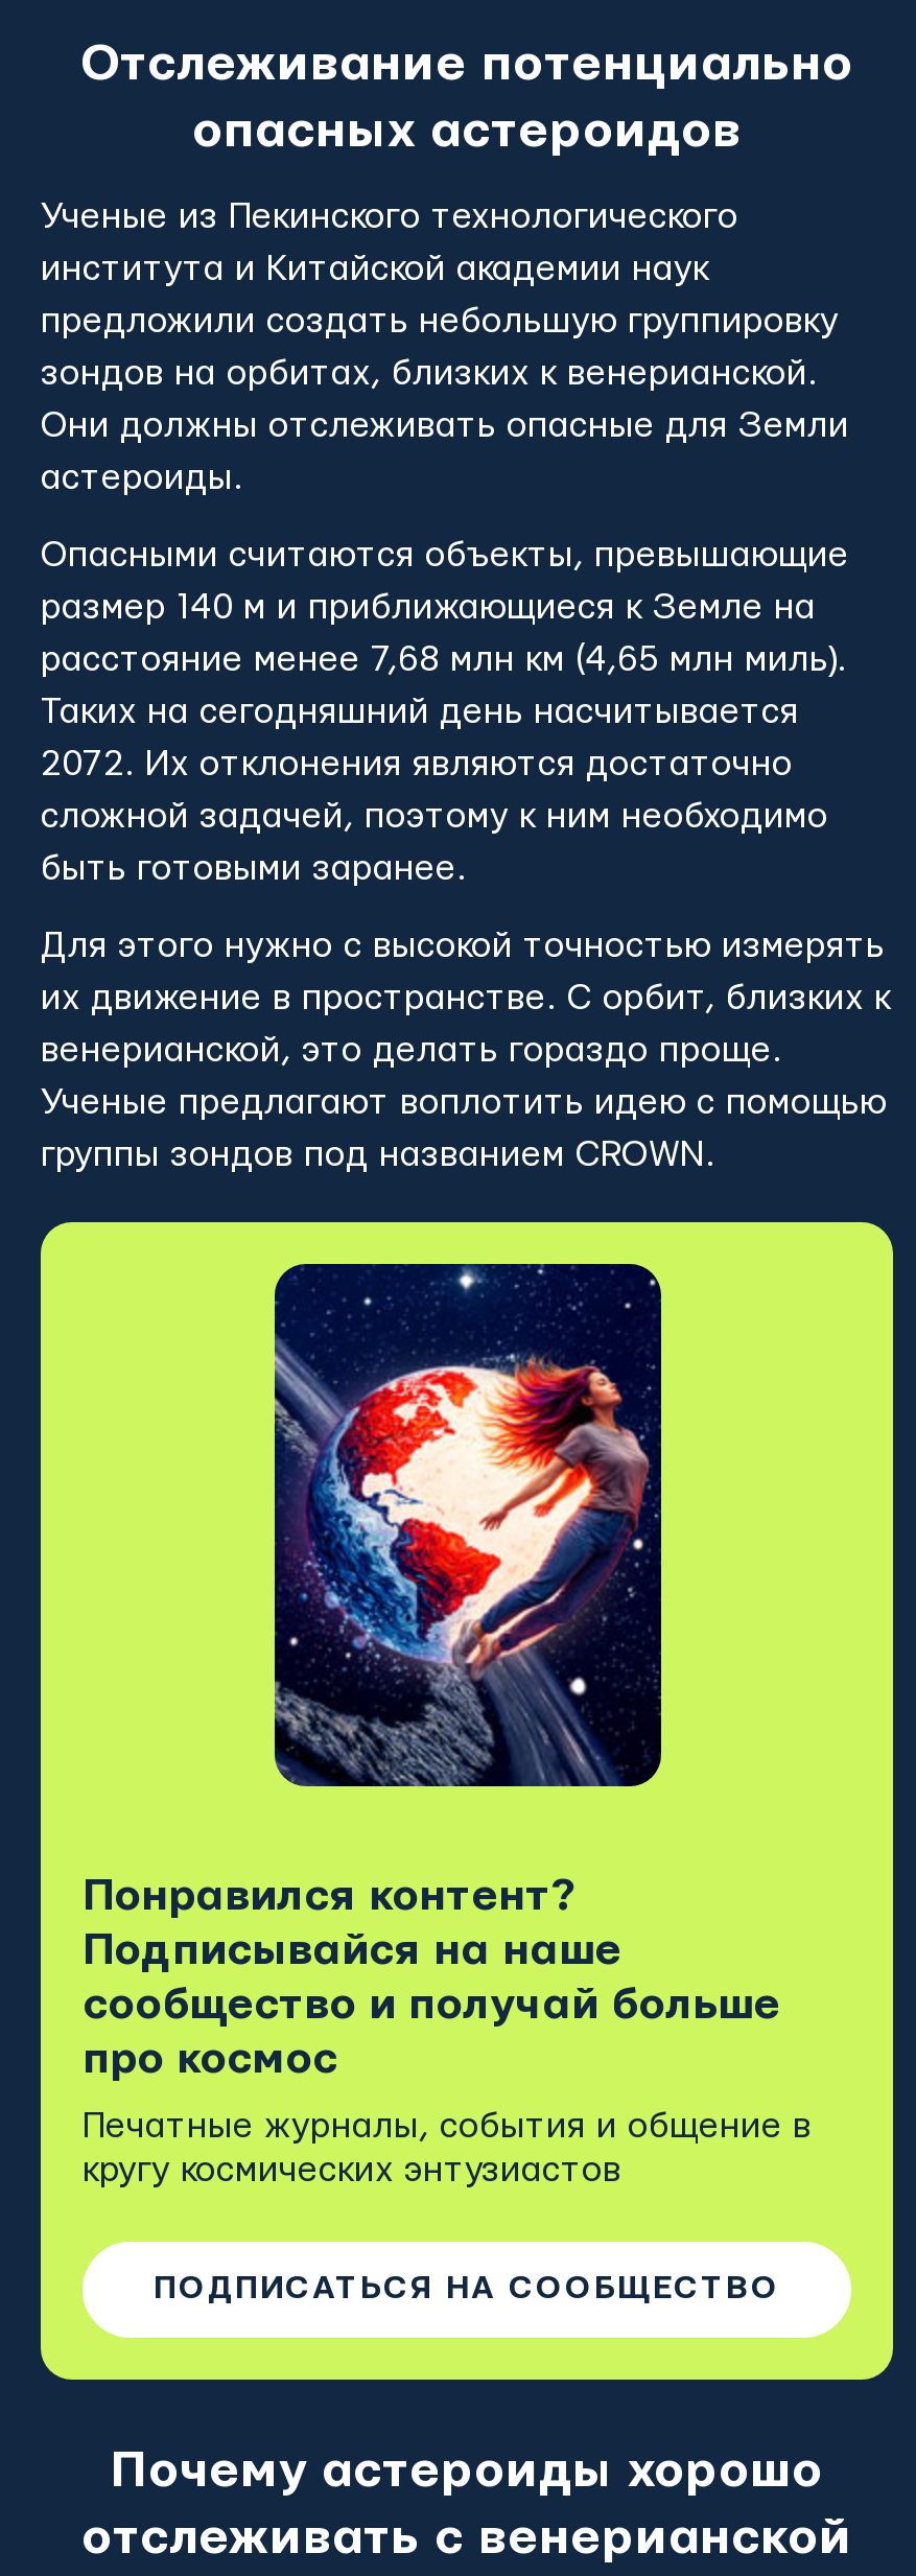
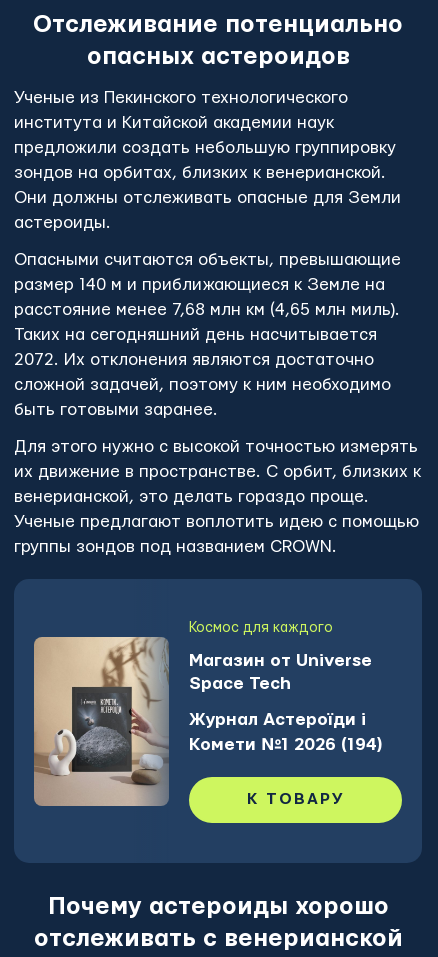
[39,1220,895,2382] [image] | Понравился контент? | Подписывайся на наше | сообщество и получай больше | про космос | Печатные журналы, события и общение в | кругу космических энтузиастов | ПОДПИСАТЬСЯ НА СООБЩЕСТВО -> [14,579,422,863] [image] | Космос для каждого | Магазин от Universe | Space Tech | Журнал Астероїди і | Комети №1 2026 (194) | К ТОВАРУ

